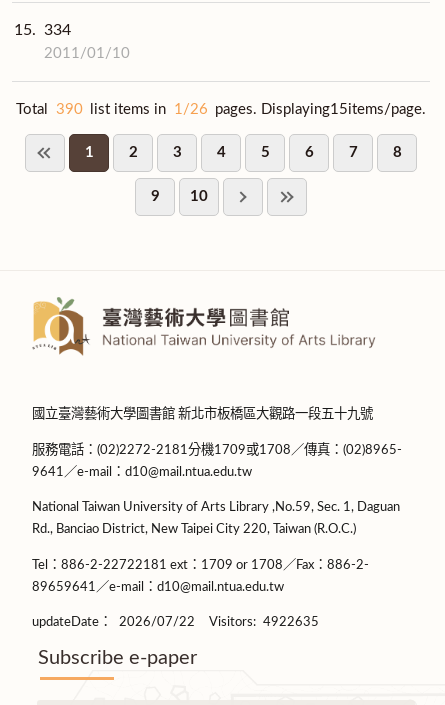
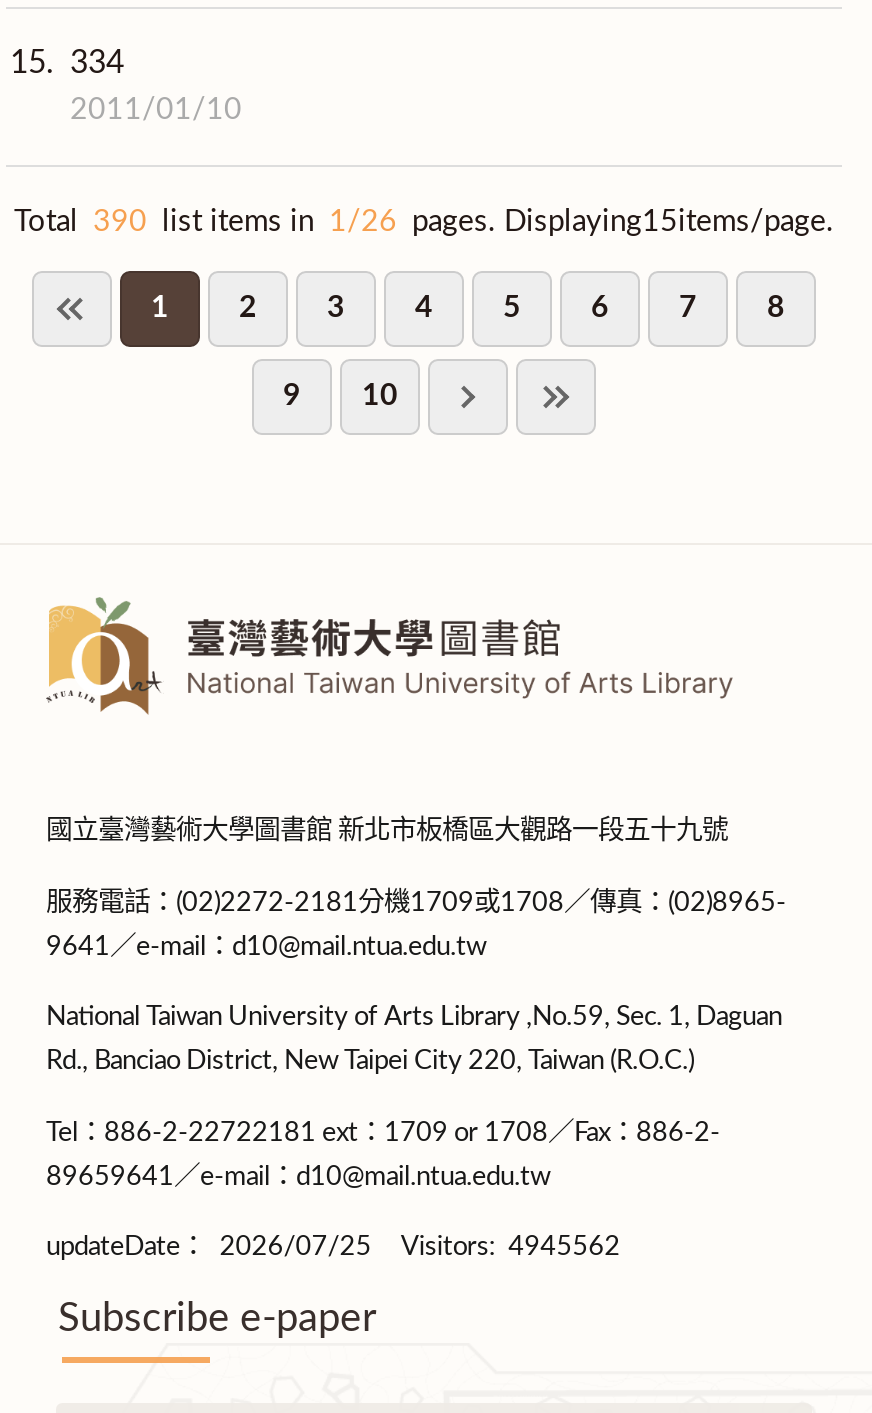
[32,615,195,629] updateDate： 2026/07/22 -> [46,1233,371,1261] updateDate： 2026/07/25
[209,615,319,629] Visitors: 4922635 -> [401,1233,620,1261] Visitors: 4945562

